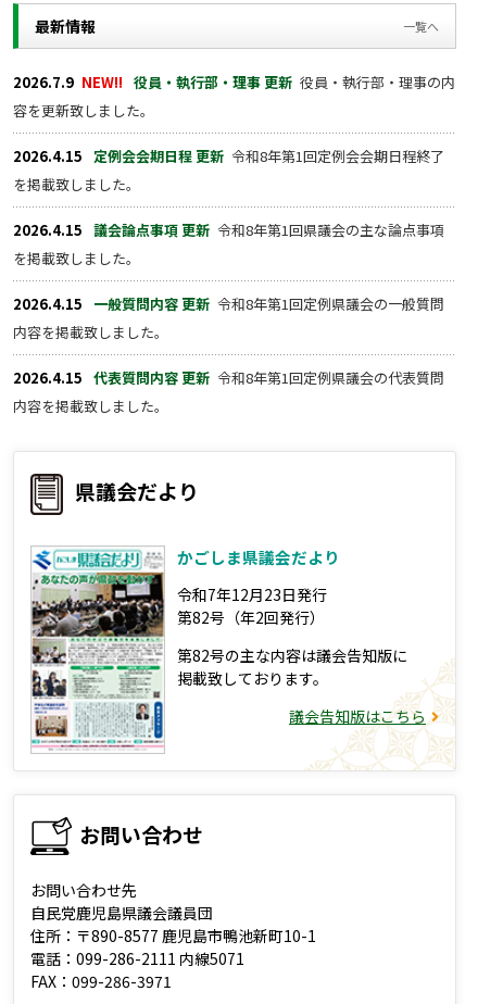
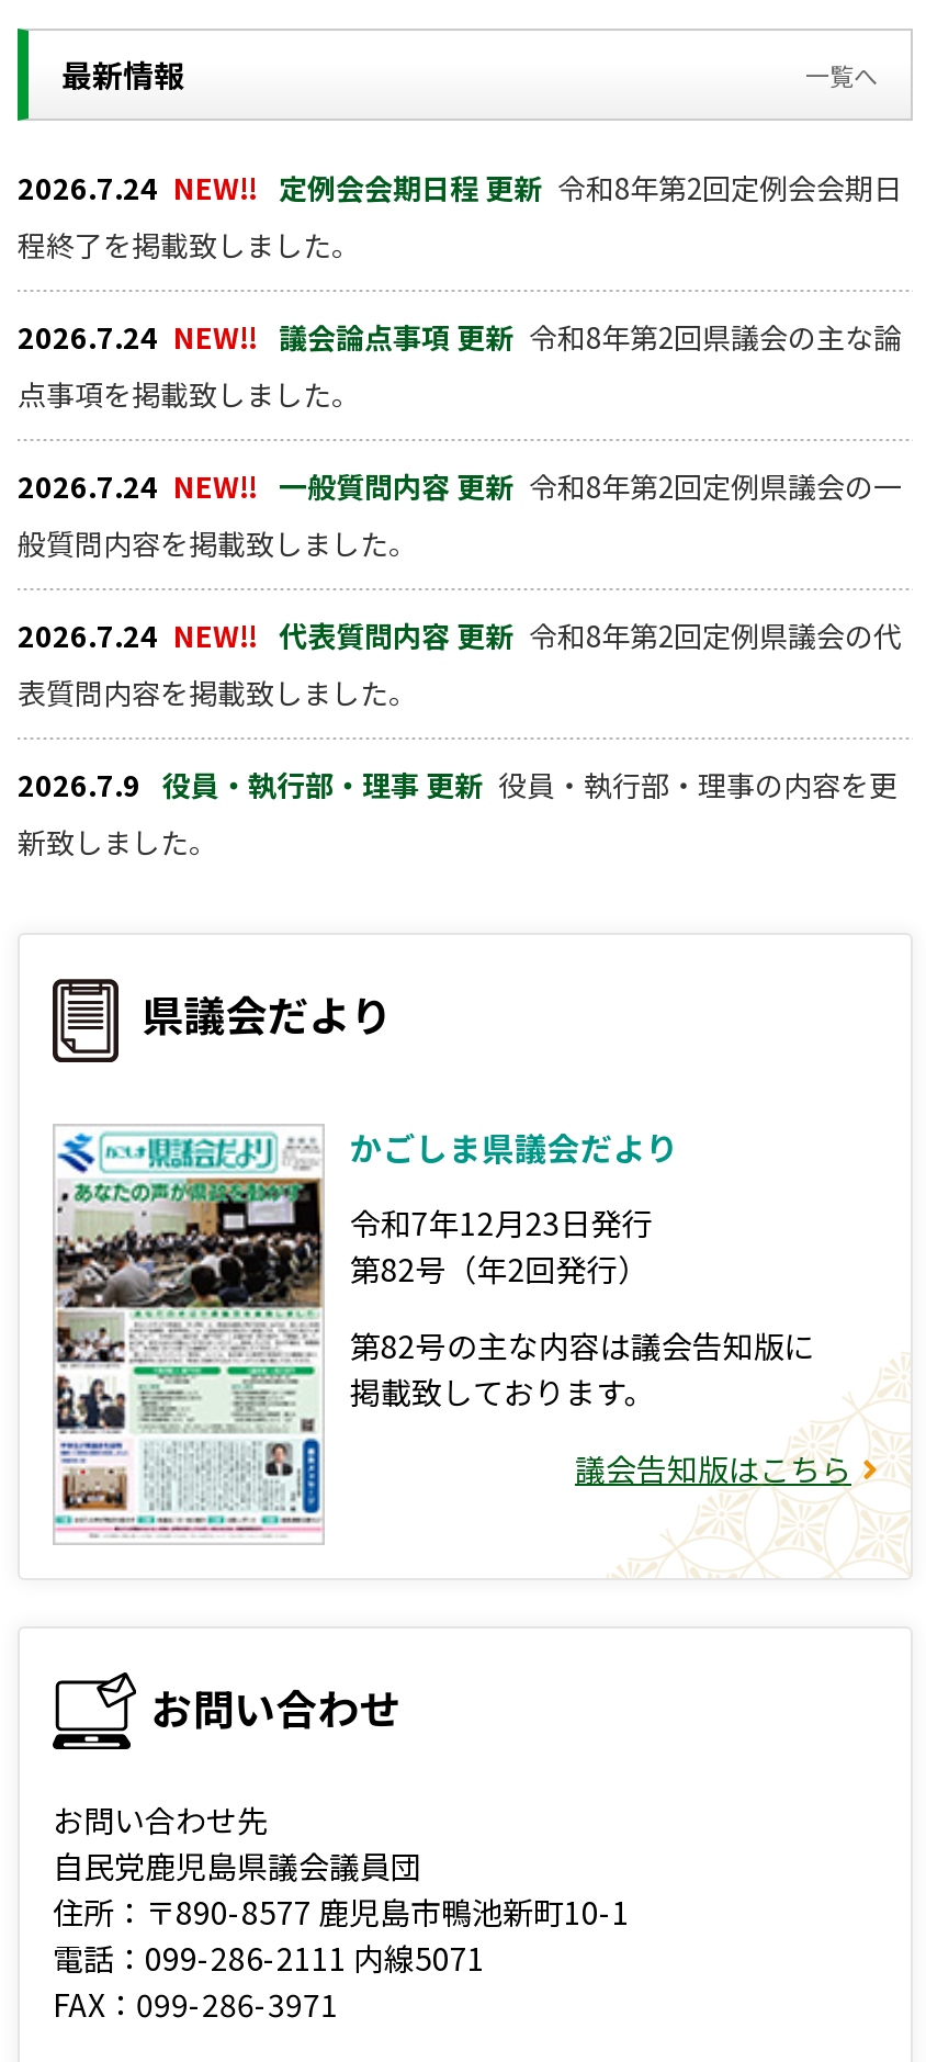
[13,72,455,121] 2026.7.9 NEW!! 役員・執行部・理事 更新 役員・執行部・理事の内 | 容を更新致しました。 -> [18,167,902,266] 2026.7.24 NEW!! 定例会会期日程 更新 令和8年第2回定例会会期日 | 程終了を掲載致しました。
[13,146,444,195] 2026.4.15 定例会会期日程 更新 令和8年第1回定例会会期日程終了 | を掲載致しました。 -> [18,316,902,415] 2026.7.24 NEW!! 議会論点事項 更新 令和8年第2回県議会の主な論 | 点事項を掲載致しました。
[13,220,444,269] 2026.4.15 議会論点事項 更新 令和8年第1回県議会の主な論点事項 | を掲載致しました。 -> [18,466,902,564] 2026.7.24 NEW!! 一般質問内容 更新 令和8年第2回定例県議会の一 | 般質問内容を掲載致しました。
[13,294,444,342] 2026.4.15 一般質問内容 更新 令和8年第1回定例県議会の一般質問 | 内容を掲載致しました。 -> [18,615,902,714] 2026.7.24 NEW!! 代表質問内容 更新 令和8年第2回定例県議会の代 | 表質問内容を掲載致しました。
[13,367,444,416] 2026.4.15 代表質問内容 更新 令和8年第1回定例県議会の代表質問 | 内容を掲載致しました。 -> [18,764,897,863] 2026.7.9 役員・執行部・理事 更新 役員・執行部・理事の内容を更 | 新致しました。

